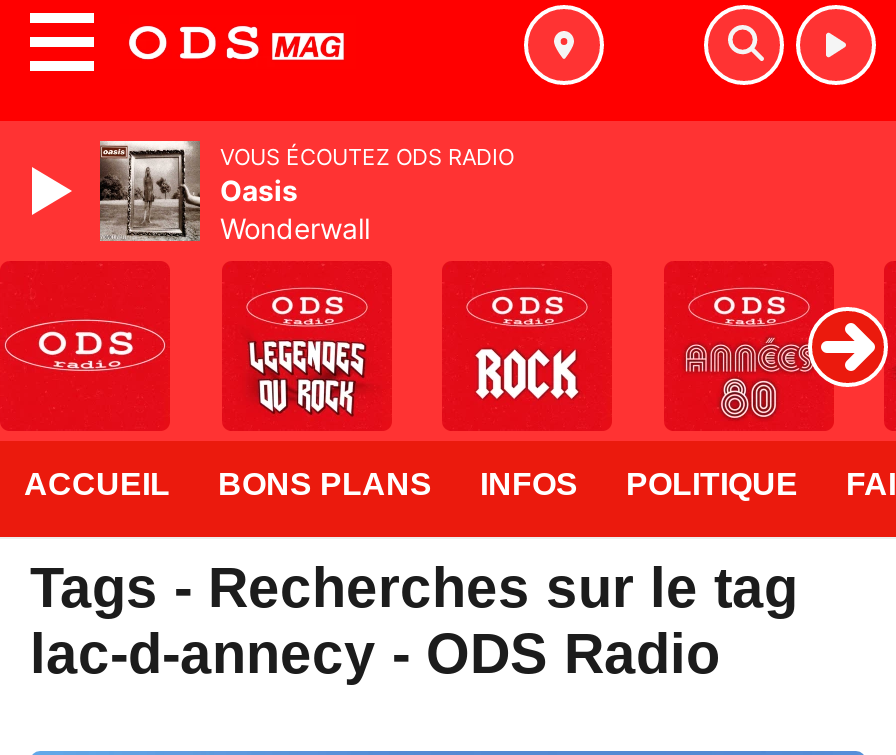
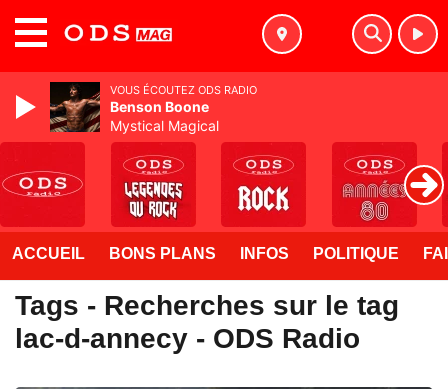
[98,139,370,245] [image] | Oasis | Wonderwall -> [49,81,219,134] [image] | Benson Boone | Mystical Magical

